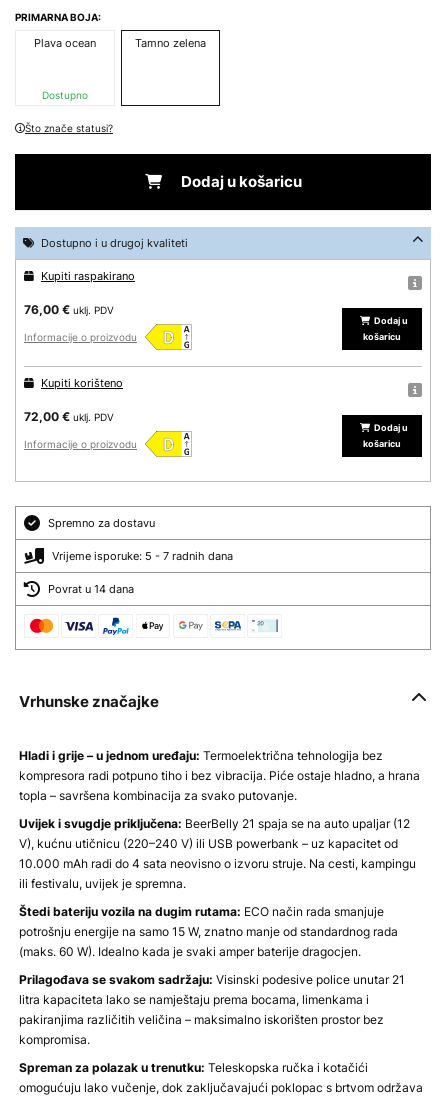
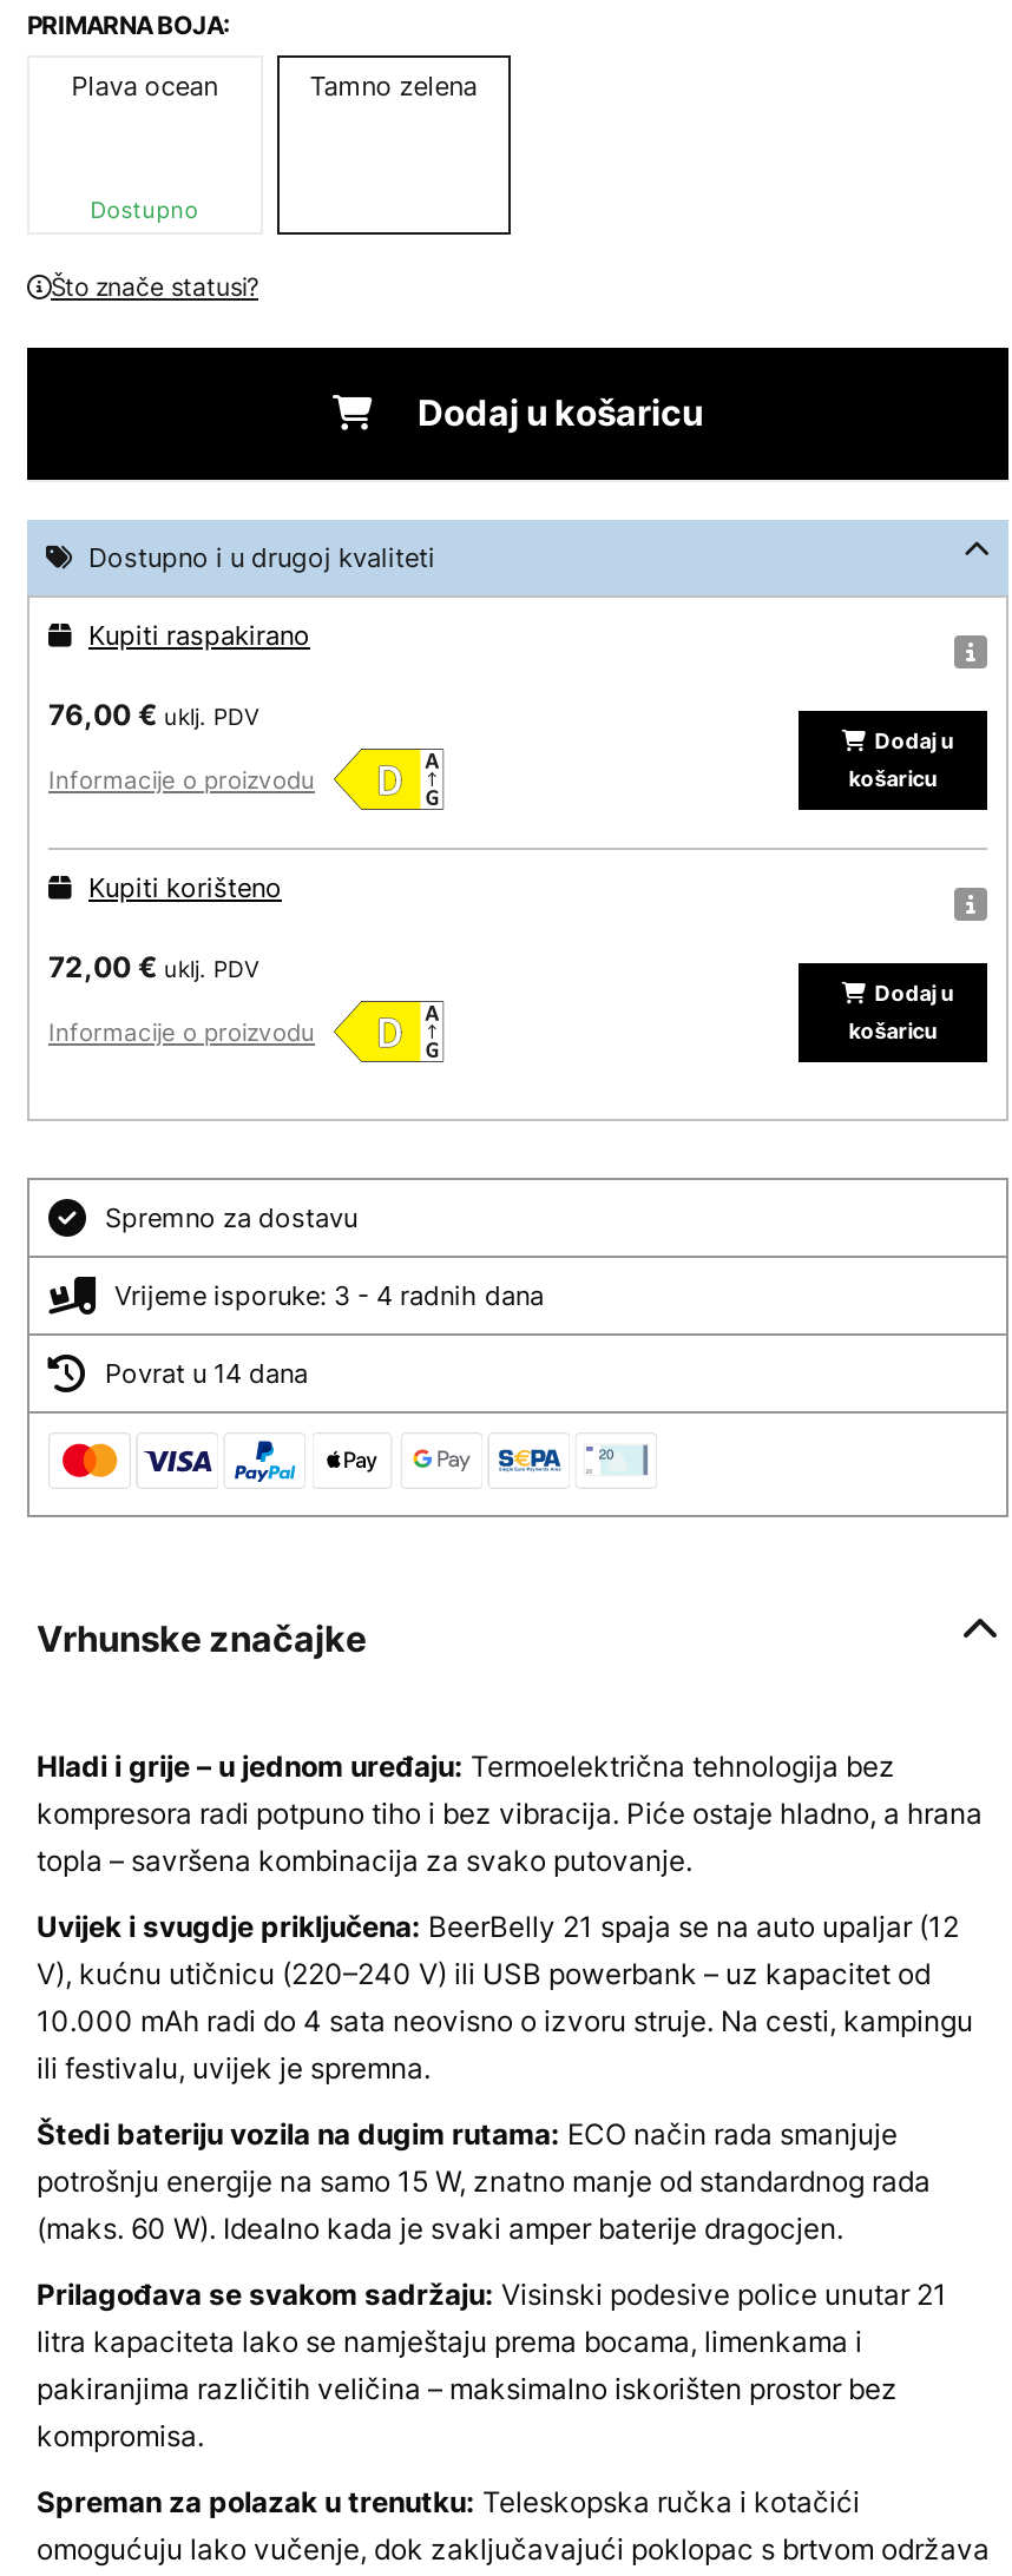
[52,549,233,563] Vrijeme isporuke: 5 - 7 radnih dana -> [114,1279,544,1312] Vrijeme isporuke: 3 - 4 radnih dana

